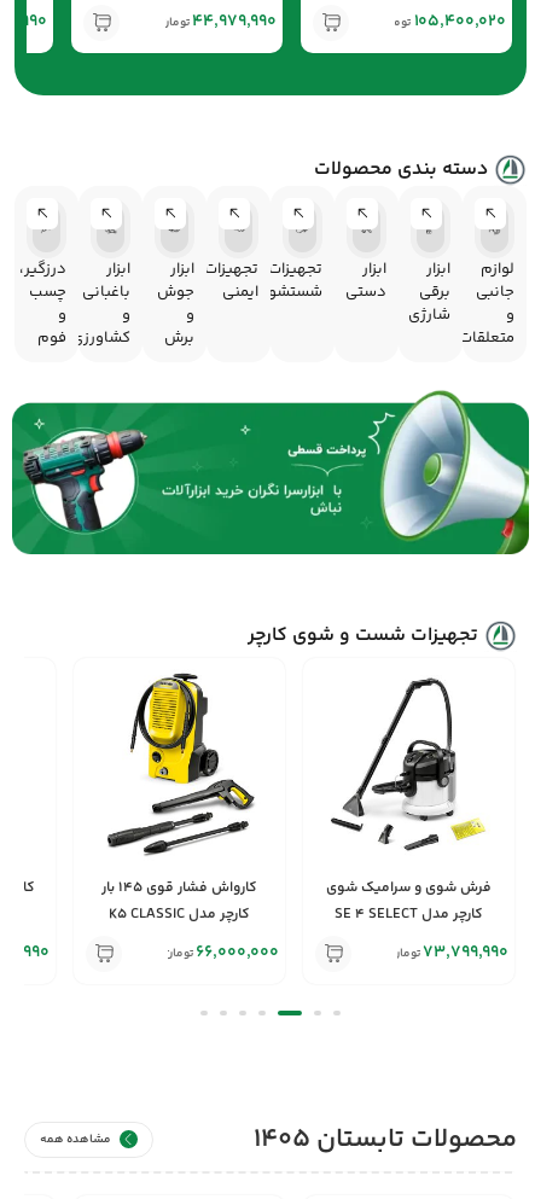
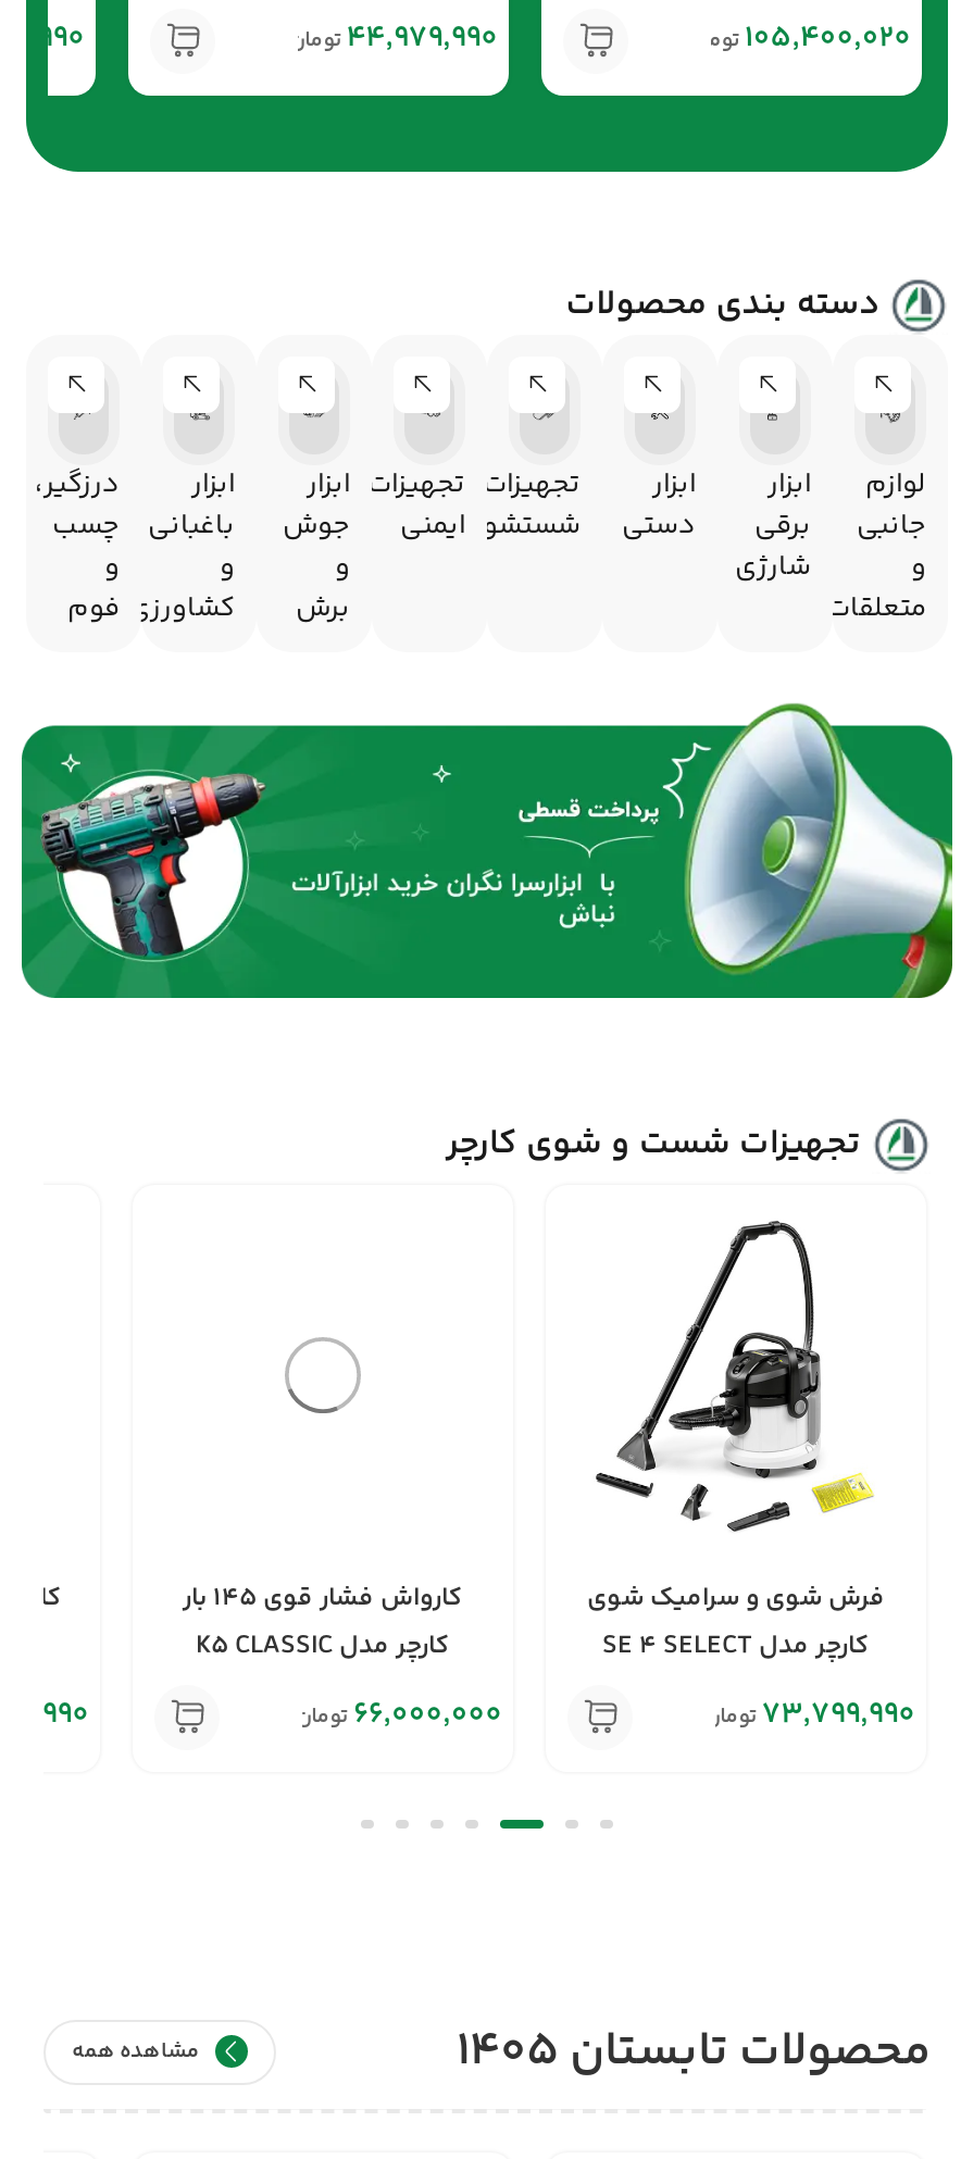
[106,673,255,856] [image] -> none

